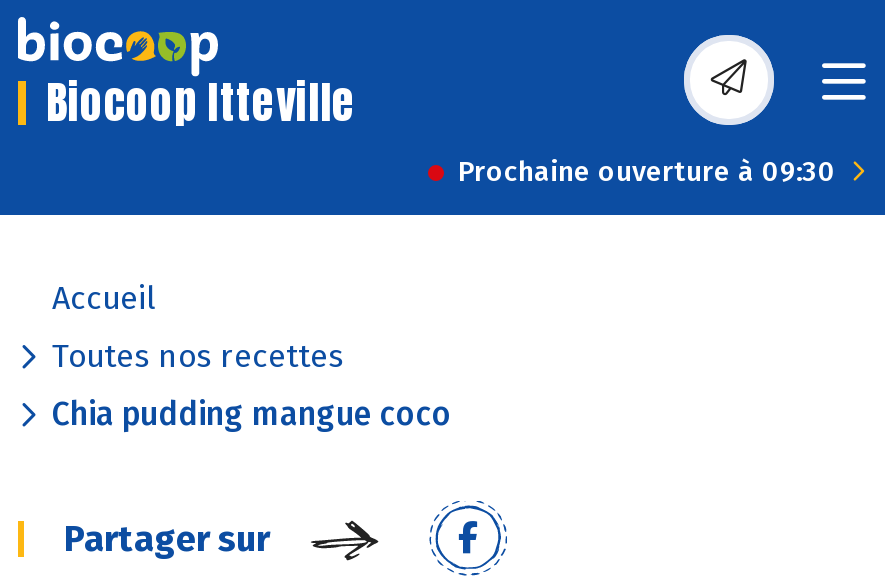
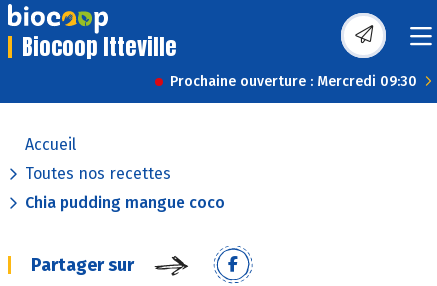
[458,155,836,189] Prochaine ouverture à 09:30 -> [170,73,417,90] Prochaine ouverture : Mercredi 09:30

